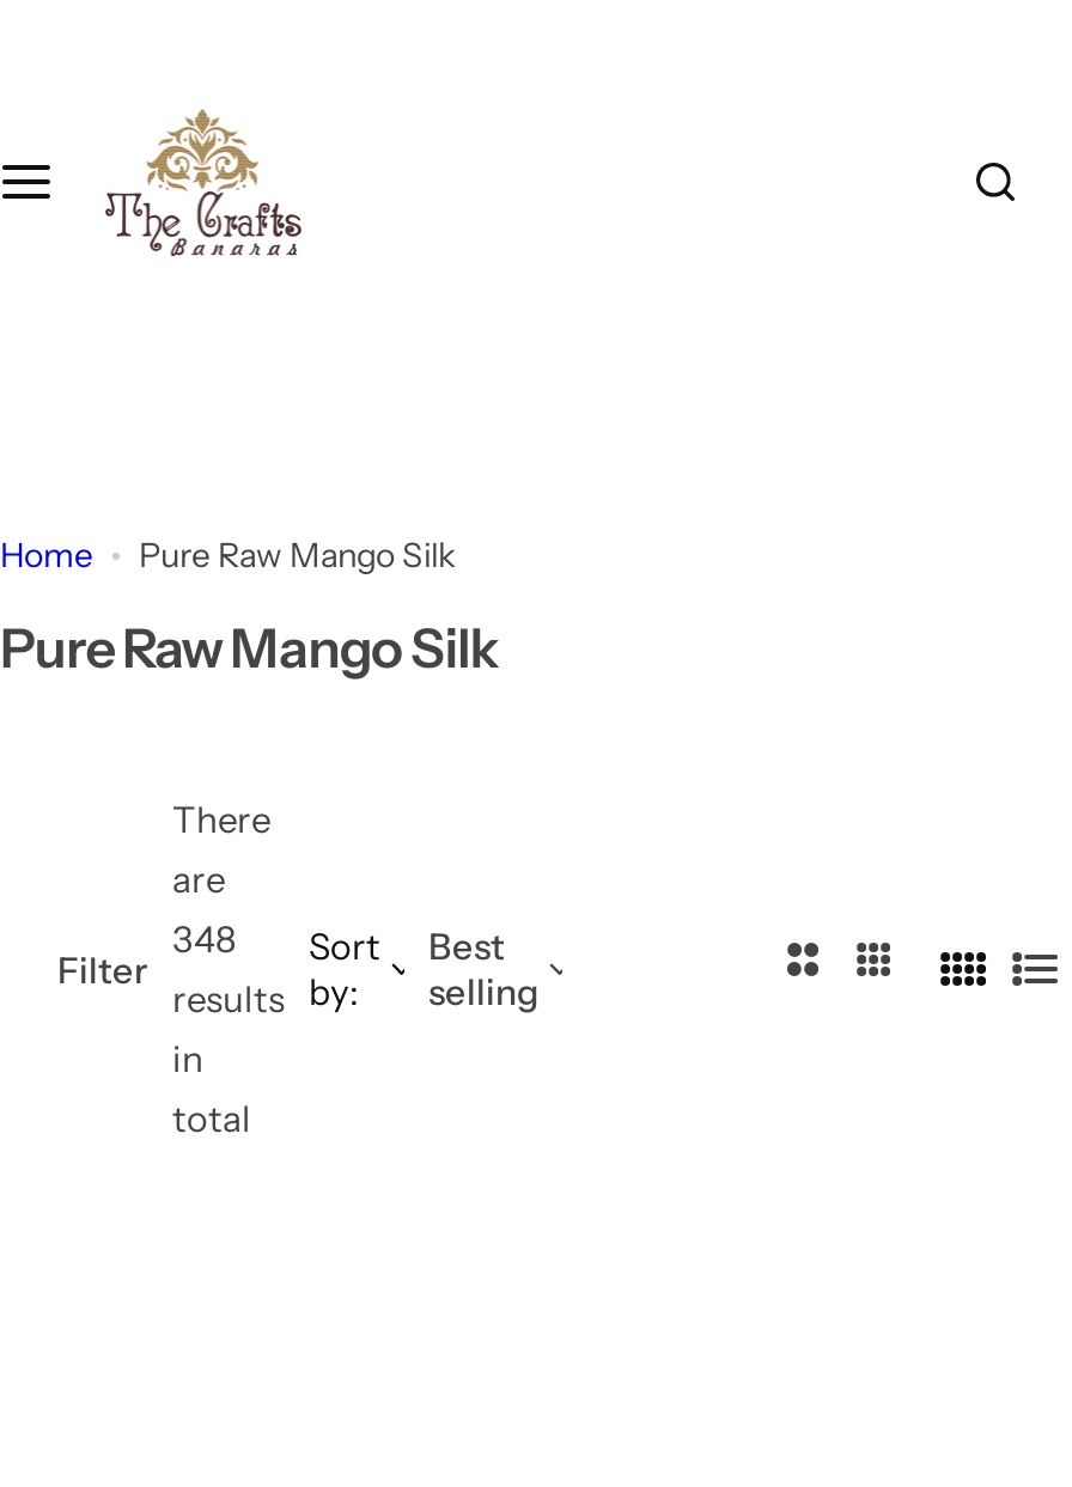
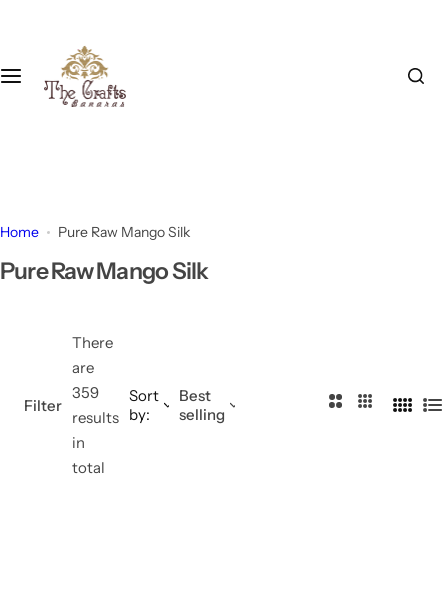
[172,916,505,969] 348 Sort Best -> [72,383,211,405] 359 Sort Best

